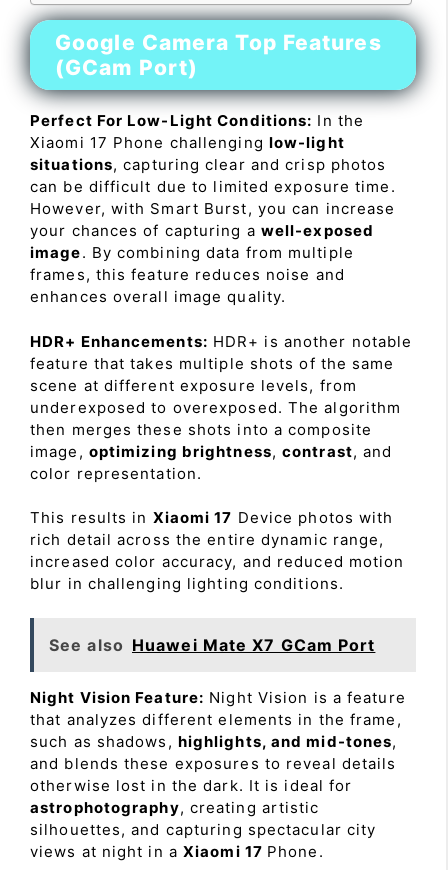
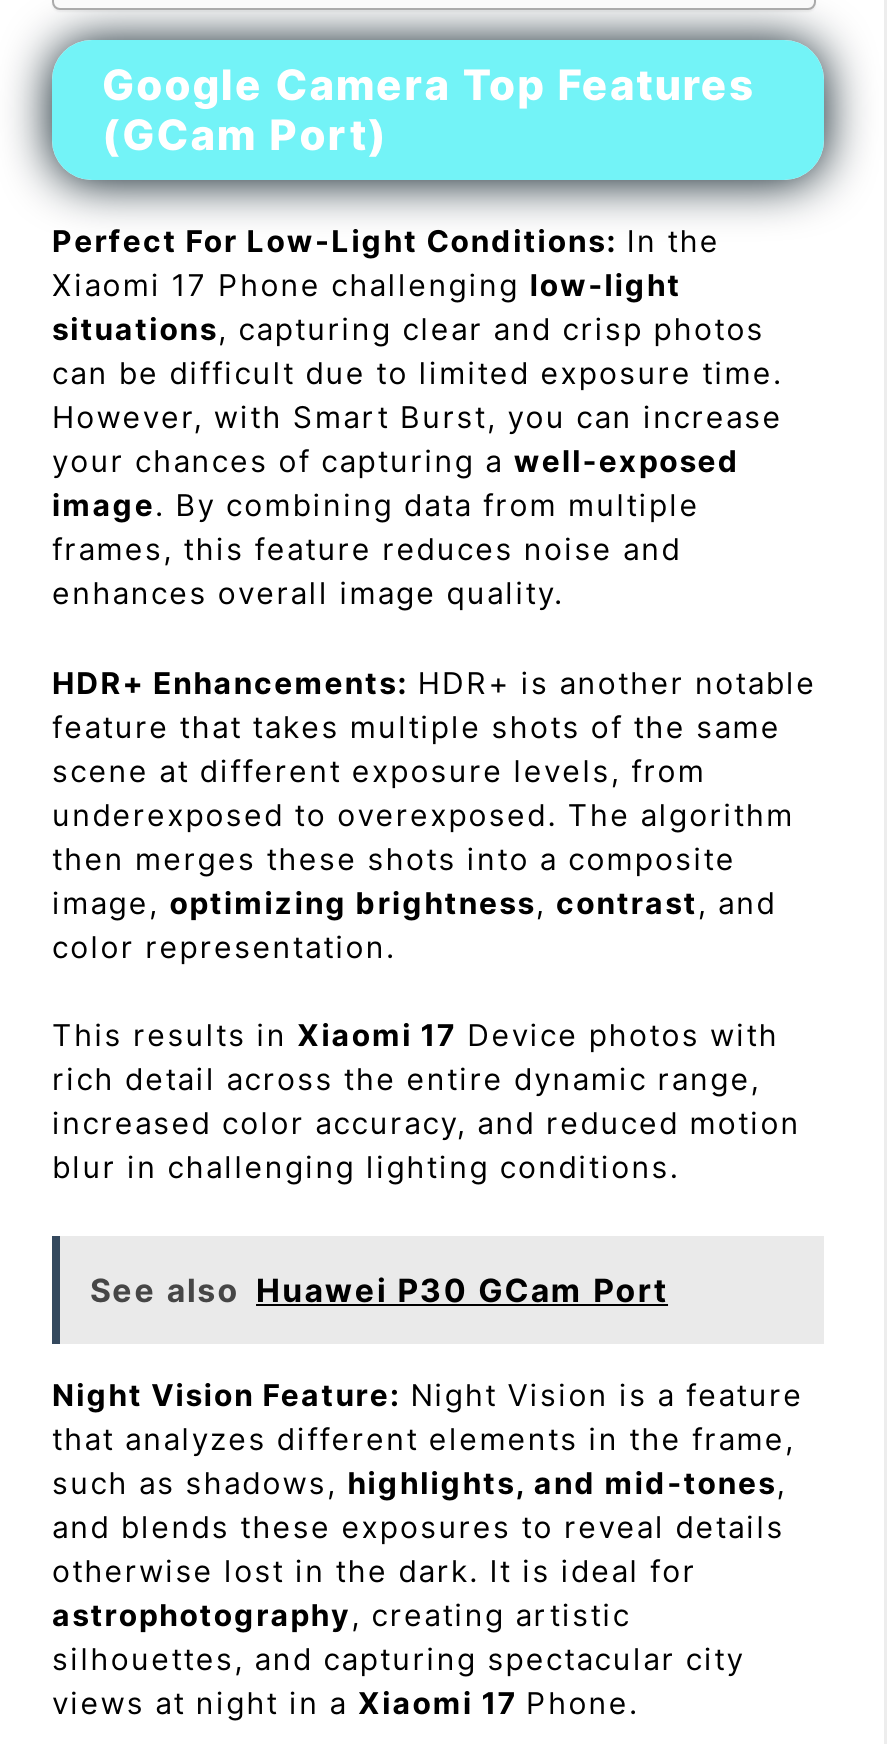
[49,634,375,654] See also Huawei Mate X7 GCam Port -> [90,1269,668,1309] See also Huawei P30 GCam Port

